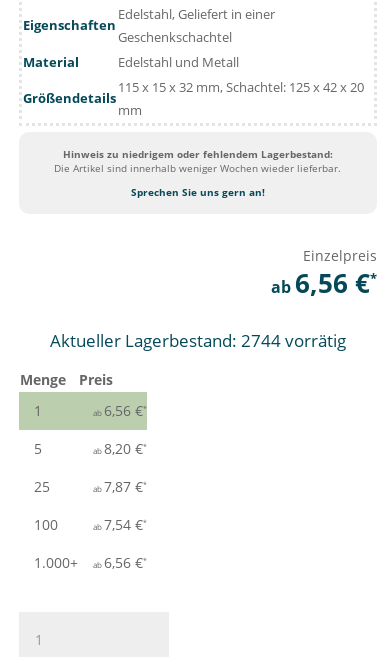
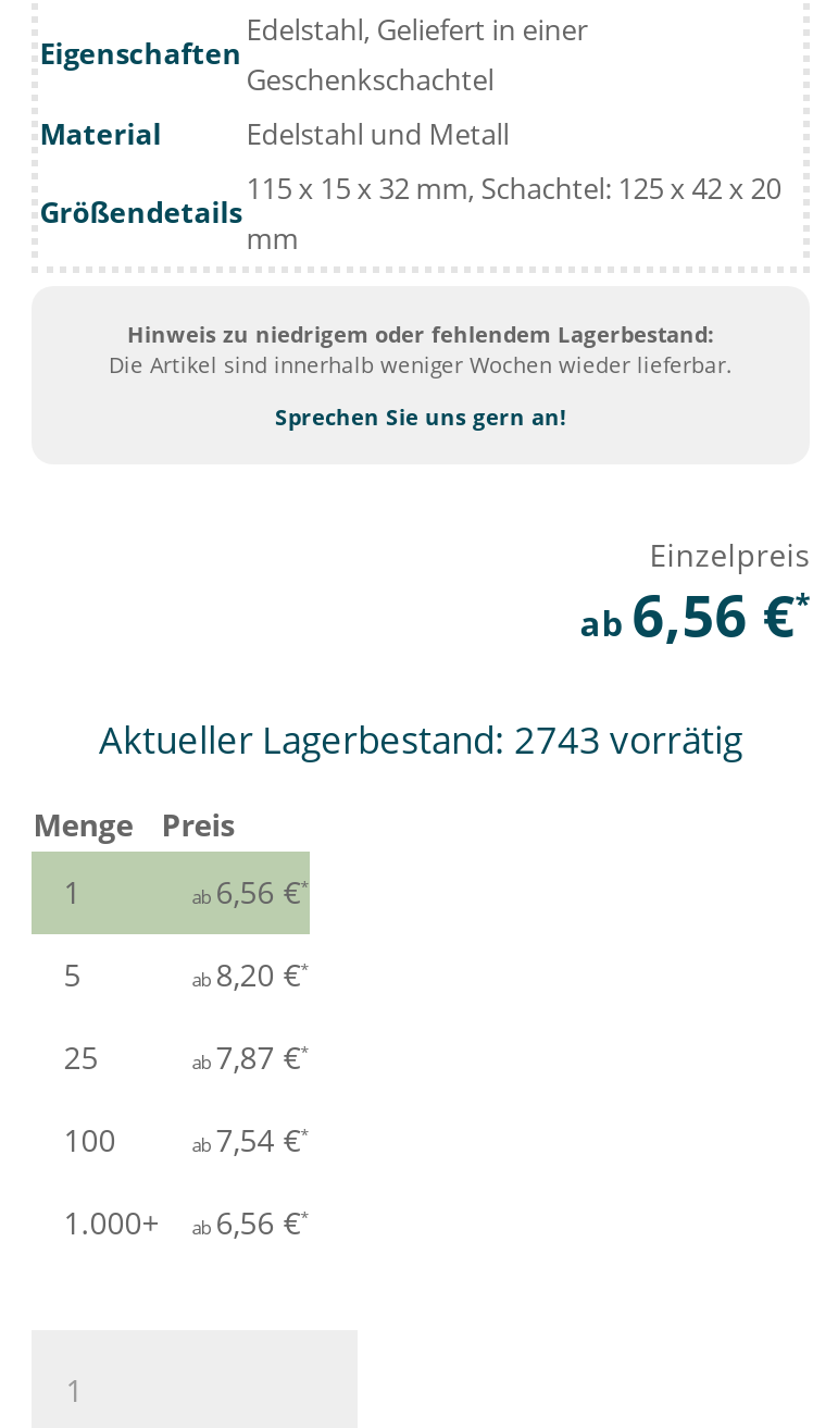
[241,329,346,352] 2744 vorrätig -> [514,714,742,764] 2743 vorrätig

